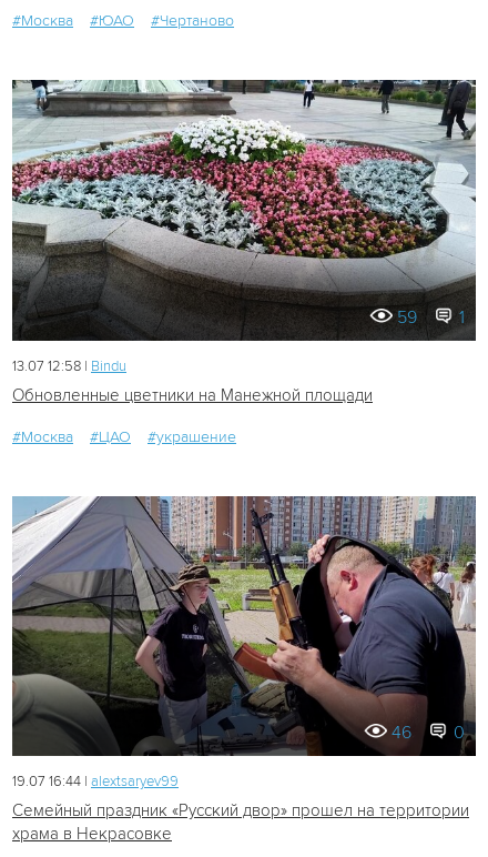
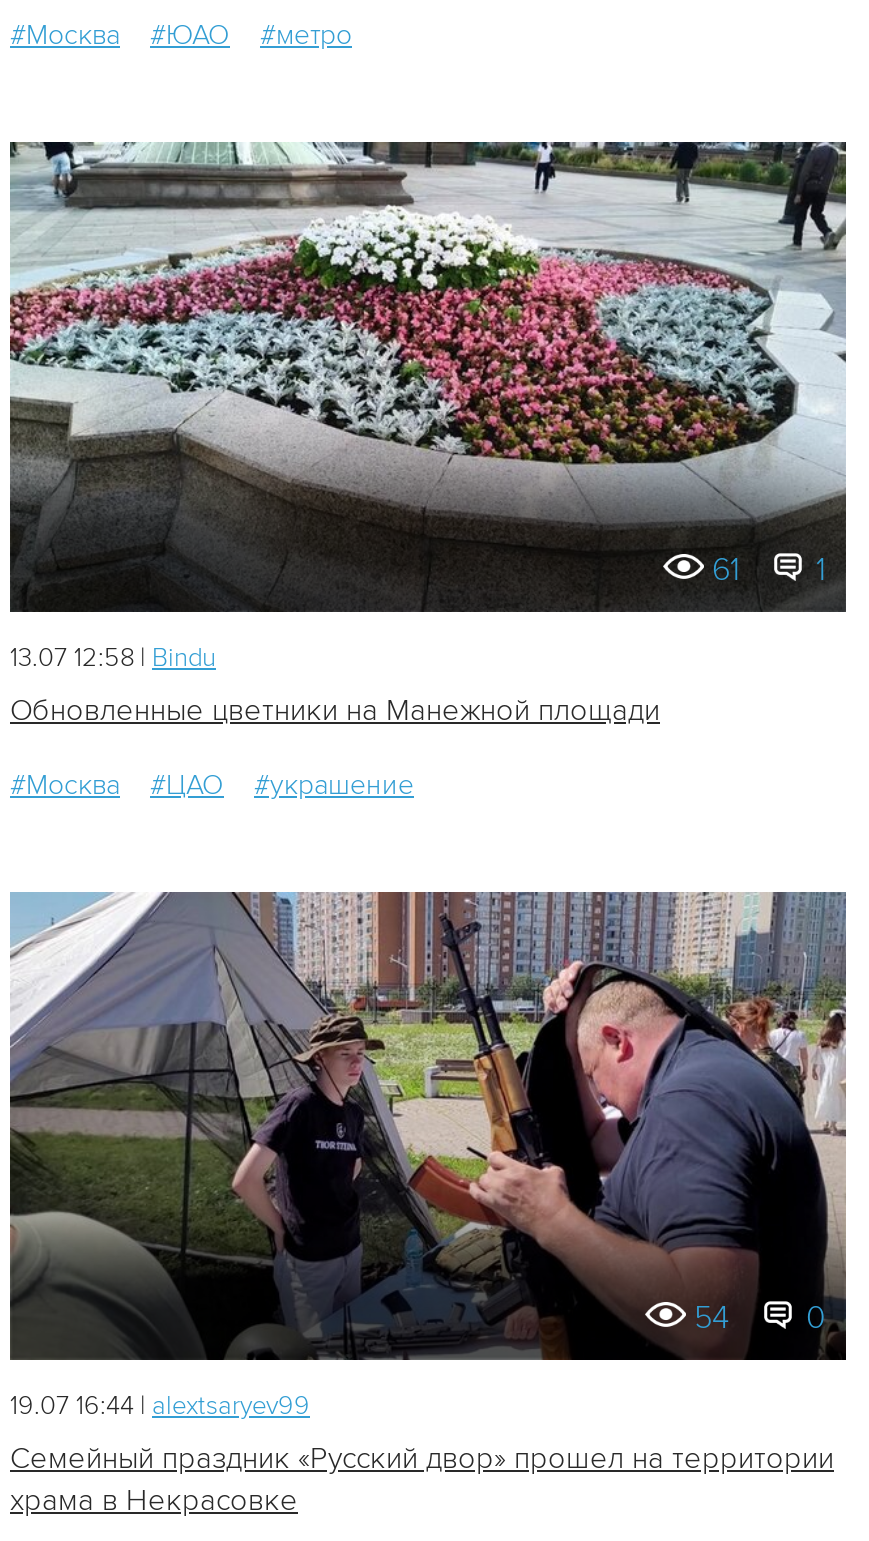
[151,11,234,30] #Чертаново -> [260,18,352,52] #метро
[397,306,465,328] 59 1 -> [712,549,826,589] 61 1
[392,722,465,744] 46 0 -> [694,1299,826,1339] 54 0

